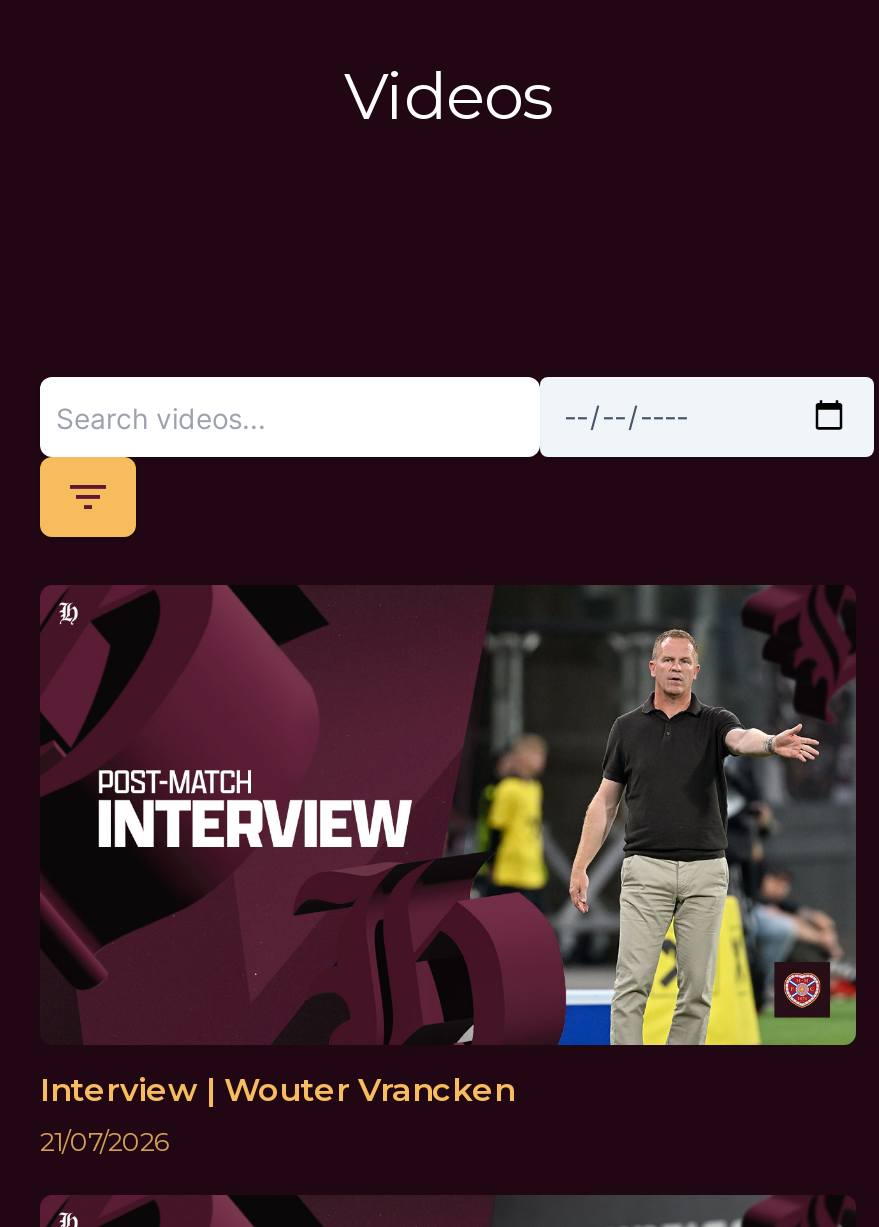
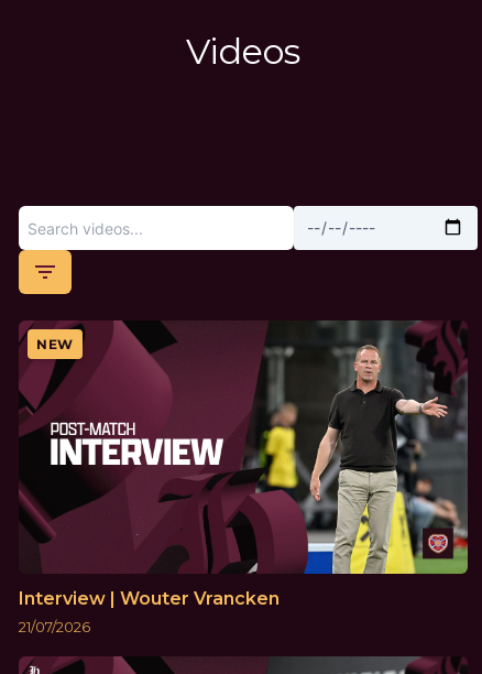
none -> [36,336,73,352] NEW

